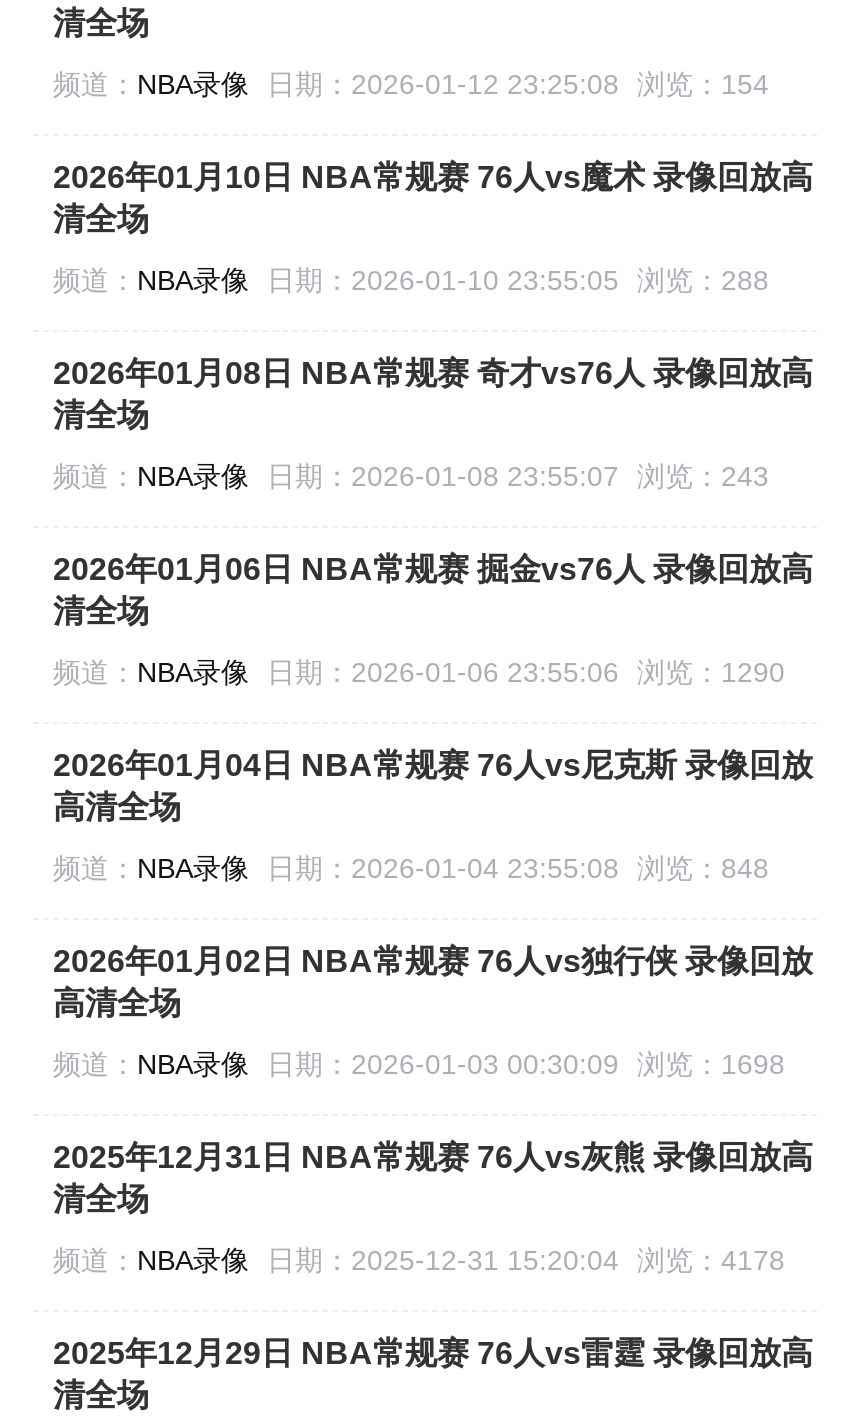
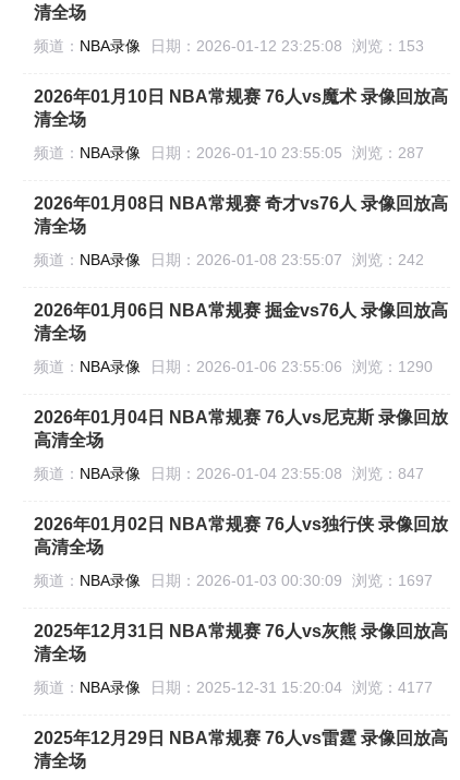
[53,68,769,100] 频道：NBA录像 日期：2026-01-12 23:25:08 浏览：154 -> [34,37,424,55] 频道：NBA录像 日期：2026-01-12 23:25:08 浏览：153
[53,264,769,296] 频道：NBA录像 日期：2026-01-10 23:55:05 浏览：288 -> [34,144,424,161] 频道：NBA录像 日期：2026-01-10 23:55:05 浏览：287
[53,460,769,492] 频道：NBA录像 日期：2026-01-08 23:55:07 浏览：243 -> [34,251,424,268] 频道：NBA录像 日期：2026-01-08 23:55:07 浏览：242
[53,852,769,884] 频道：NBA录像 日期：2026-01-04 23:55:08 浏览：848 -> [34,465,424,482] 频道：NBA录像 日期：2026-01-04 23:55:08 浏览：847
[53,1048,785,1080] 频道：NBA录像 日期：2026-01-03 00:30:09 浏览：1698 -> [34,572,433,589] 频道：NBA录像 日期：2026-01-03 00:30:09 浏览：1697
[53,1244,785,1276] 频道：NBA录像 日期：2025-12-31 15:20:04 浏览：4178 -> [34,679,433,696] 频道：NBA录像 日期：2025-12-31 15:20:04 浏览：4177

